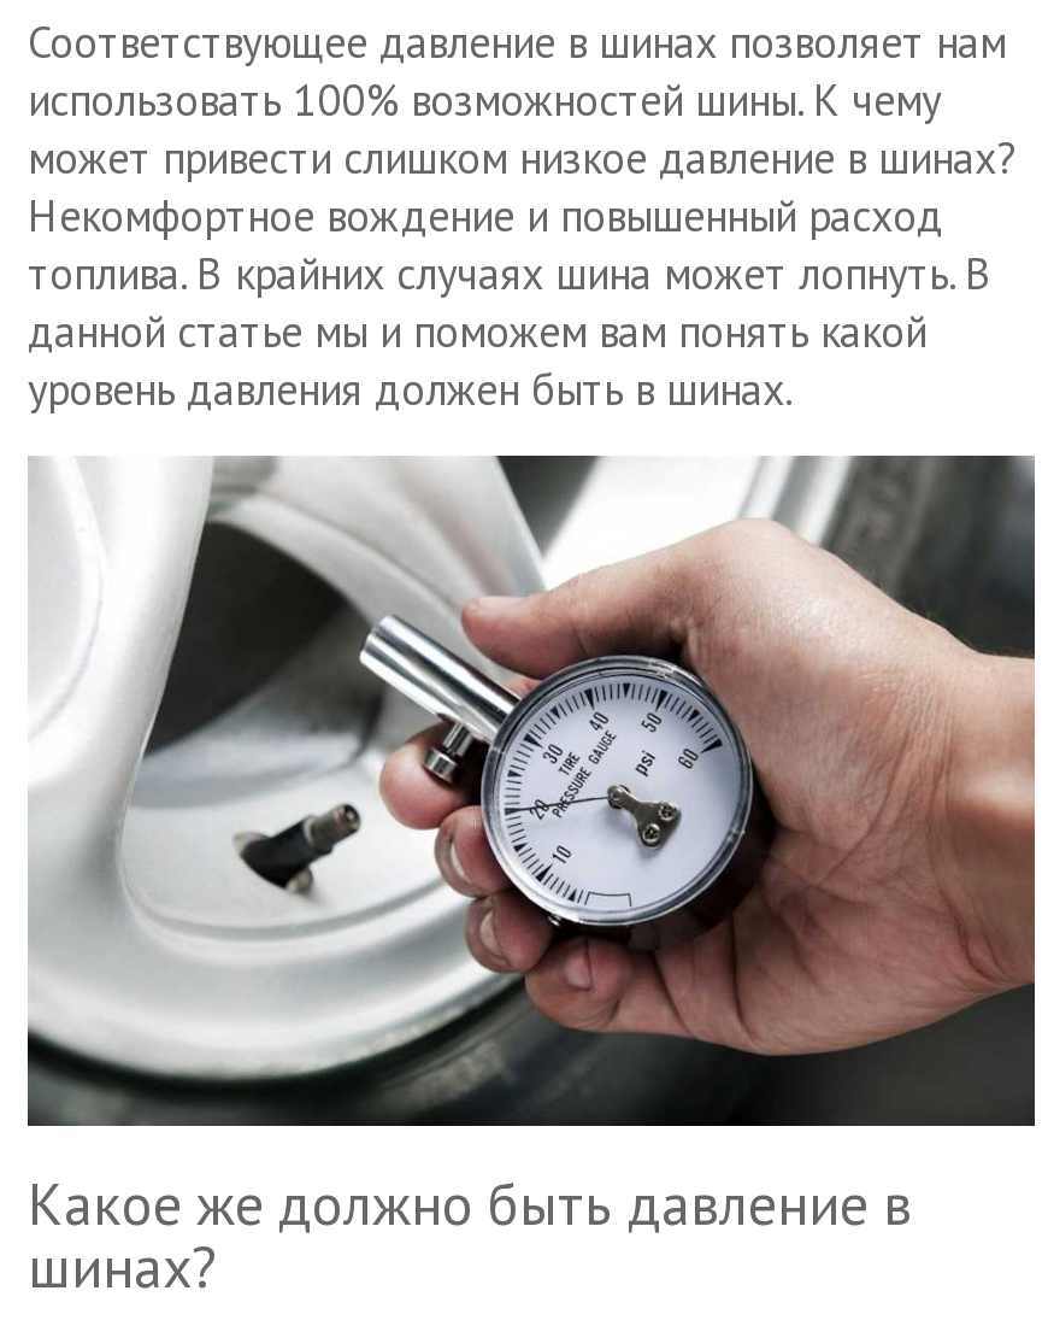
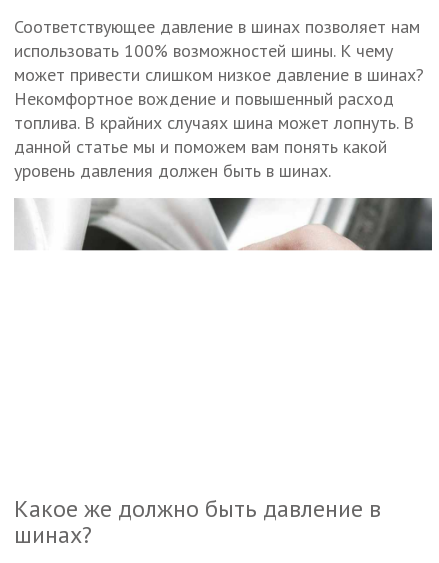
[25,581,1037,1128] [image] -> none

